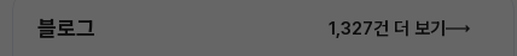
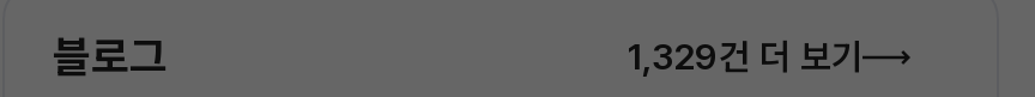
[329,18,446,39] 1,327건 더 보기 -> [628,36,862,79] 1,329건 더 보기

